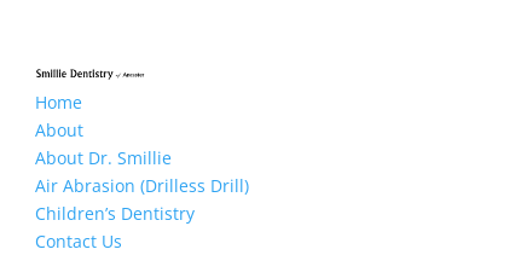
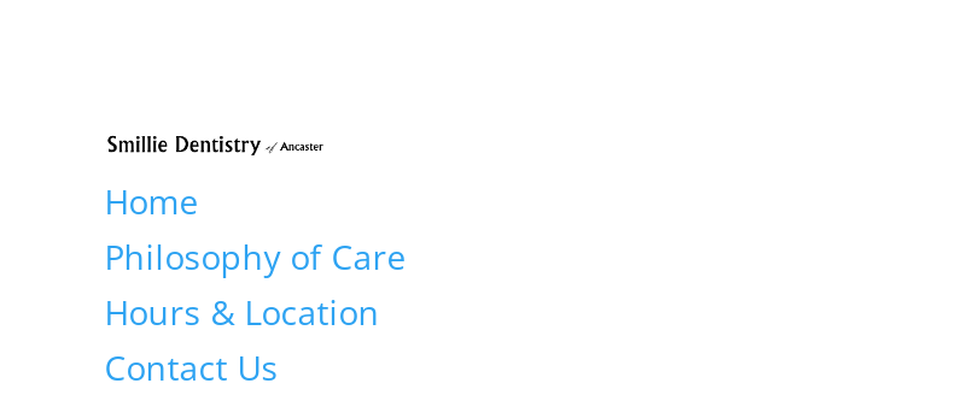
[35,118,249,225] About | About Dr. Smillie | Air Abrasion (Drilless Drill) | Children’s Dentistry -> [105,234,406,335] Philosophy of Care | Hours & Location

